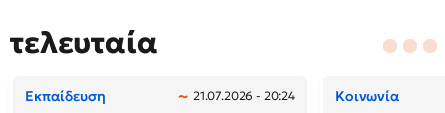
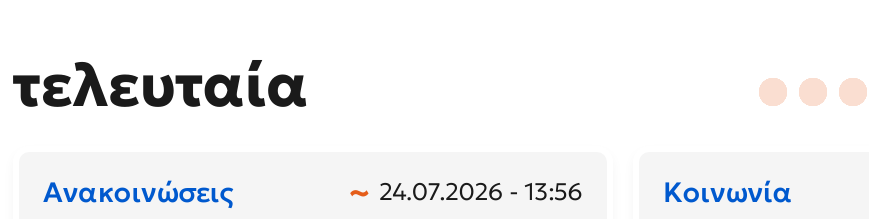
[25,87,295,105] Εκπαίδευση | 21.07.2026 - 20:24 -> [43,174,583,210] Ανακοινώσεις | 24.07.2026 - 13:56

